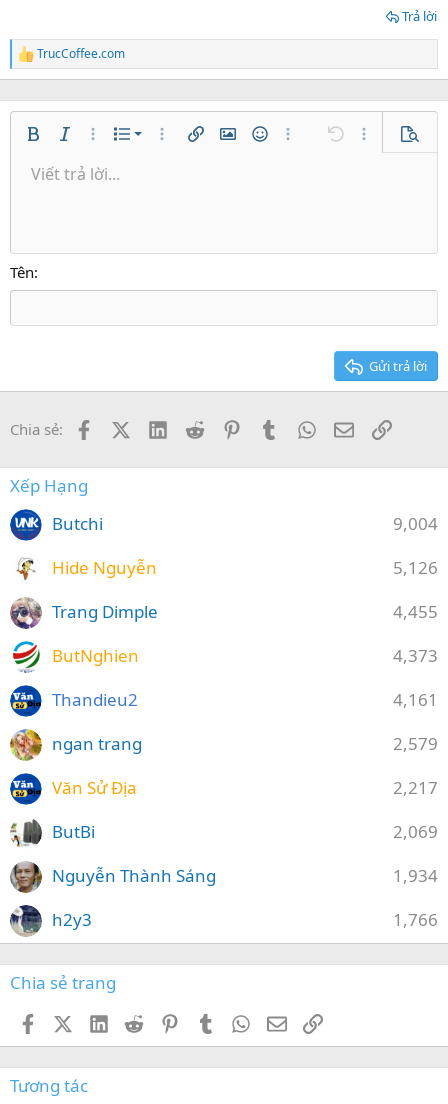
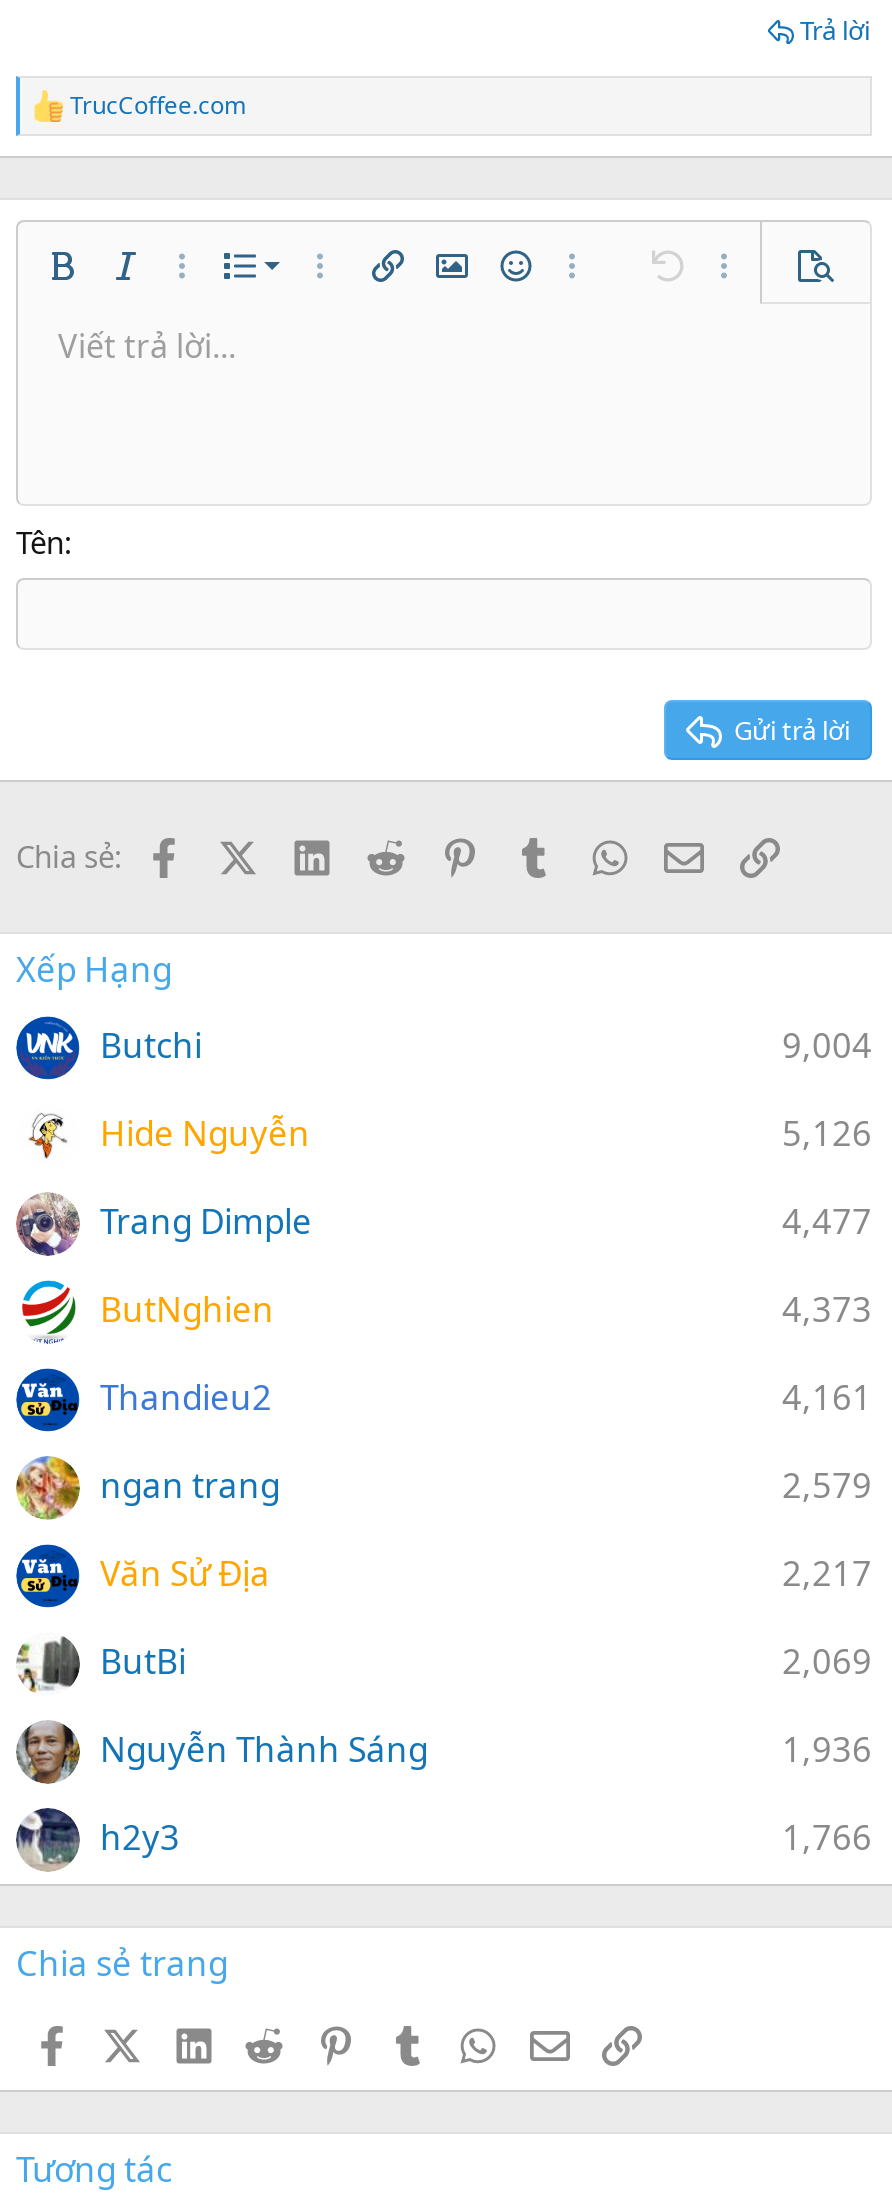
[393,600,438,623] 4,455 -> [782,1199,872,1245] 4,477
[393,864,438,887] 1,934 -> [782,1727,872,1773] 1,936

